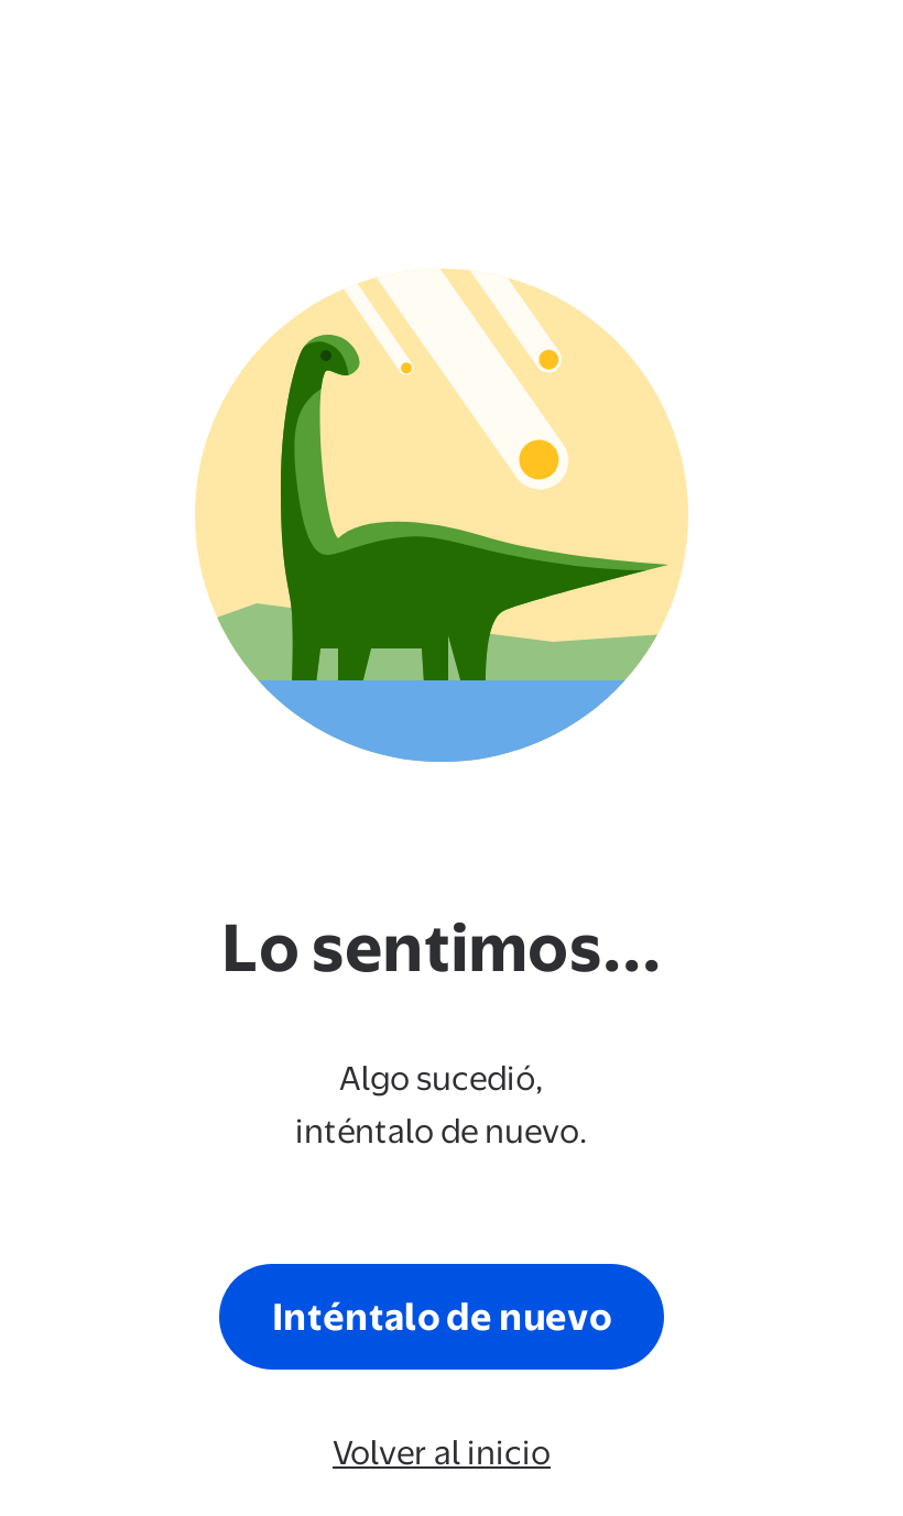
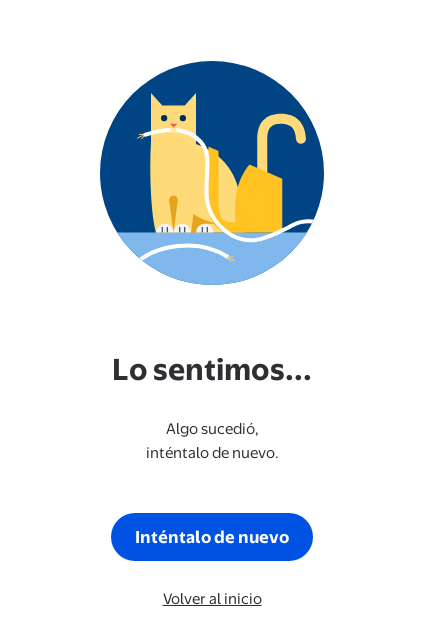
[195,269,688,711] [image] -> [99,60,325,263] [image]

